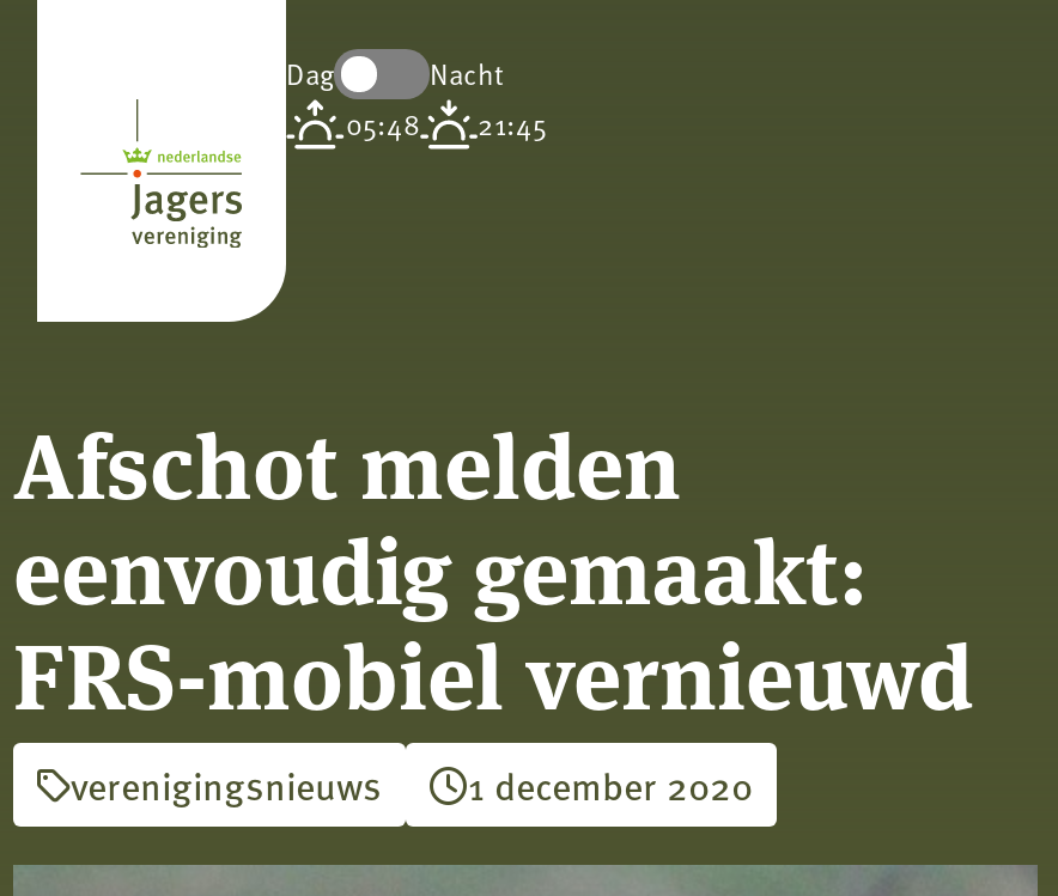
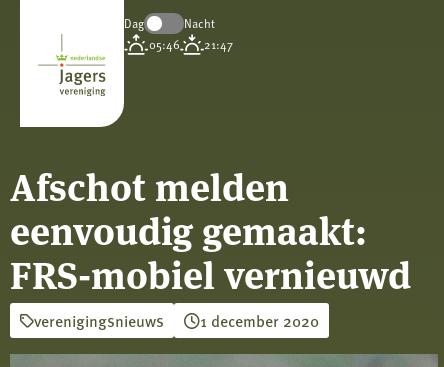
[346,102,420,145] 05:48 -> [149,35,180,53] 05:46
[478,102,547,145] 21:45 -> [204,35,233,53] 21:47

